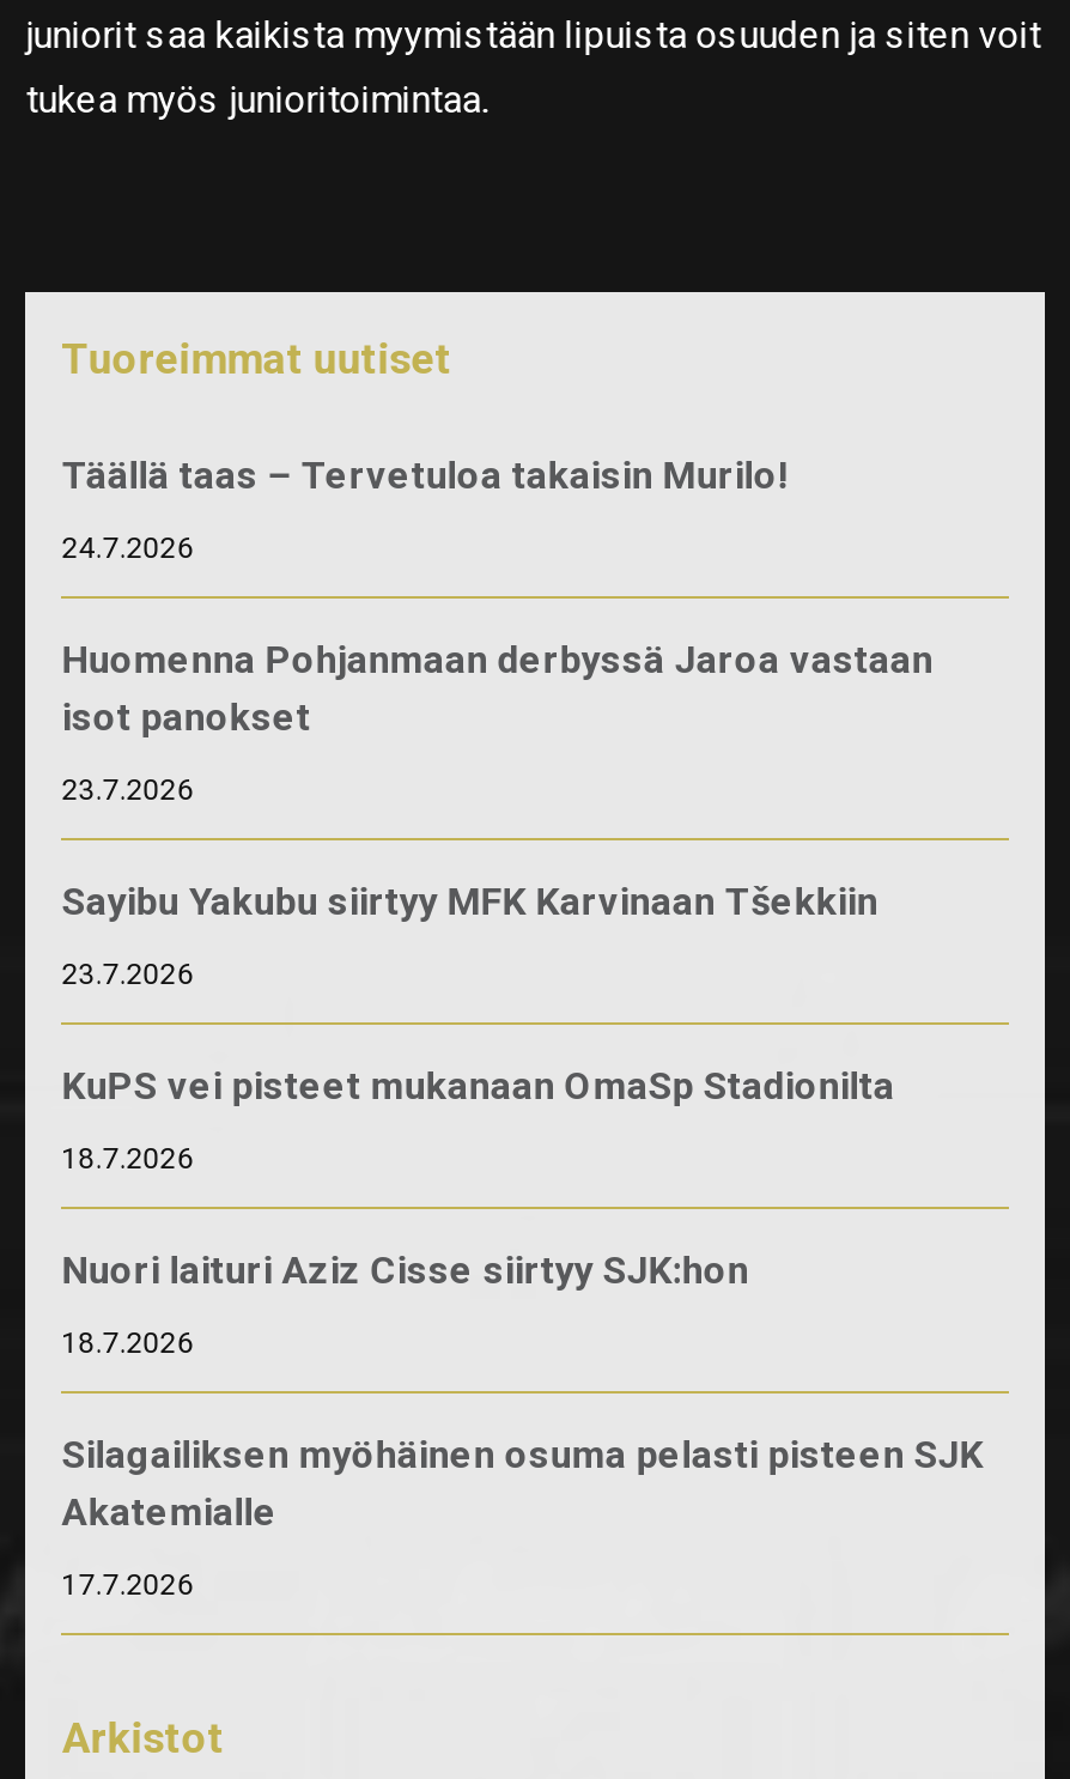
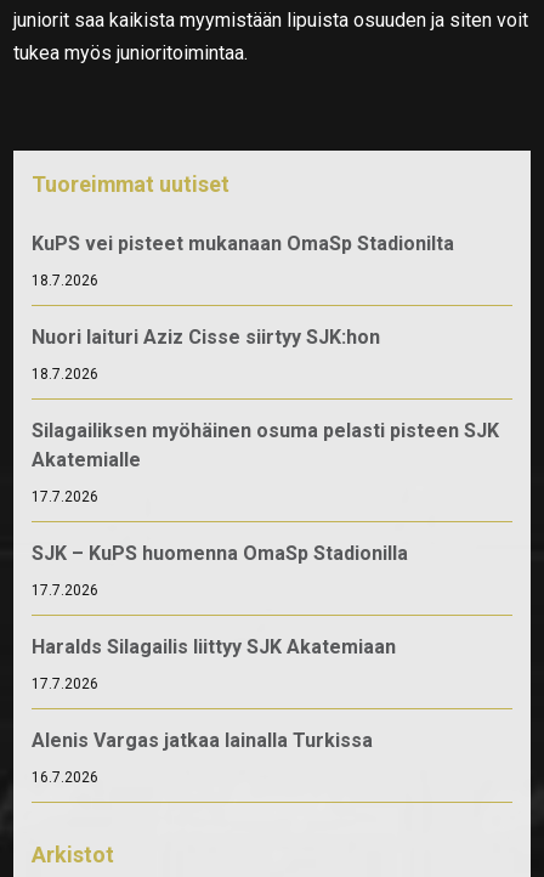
[62,452,933,990] Täällä taas – Tervetuloa takaisin Murilo! | 24.7.2026 | Huomenna Pohjanmaan derbyssä Jaroa vastaan | isot panokset | 23.7.2026 | Sayibu Yakubu siirtyy MFK Karvinaan Tšekkiin | 23.7.2026 -> none
moved [62,1062,983,1601] -> [32,232,499,505]: KuPS vei pisteet mukanaan OmaSp Stadionilta | 18.7.2026 | Nuori laituri Aziz Cisse siirtyy SJK:hon | 18.7.2026 | Silagailiksen myöhäinen osuma pelasti pisteen SJK | Akatemialle | 17.7.2026
none -> [32,541,408,785] SJK – KuPS huomenna OmaSp Stadionilla | 17.7.2026 | Haralds Silagailis liittyy SJK Akatemiaan | 17.7.2026 | Alenis Vargas jatkaa lainalla Turkissa | 16.7.2026

